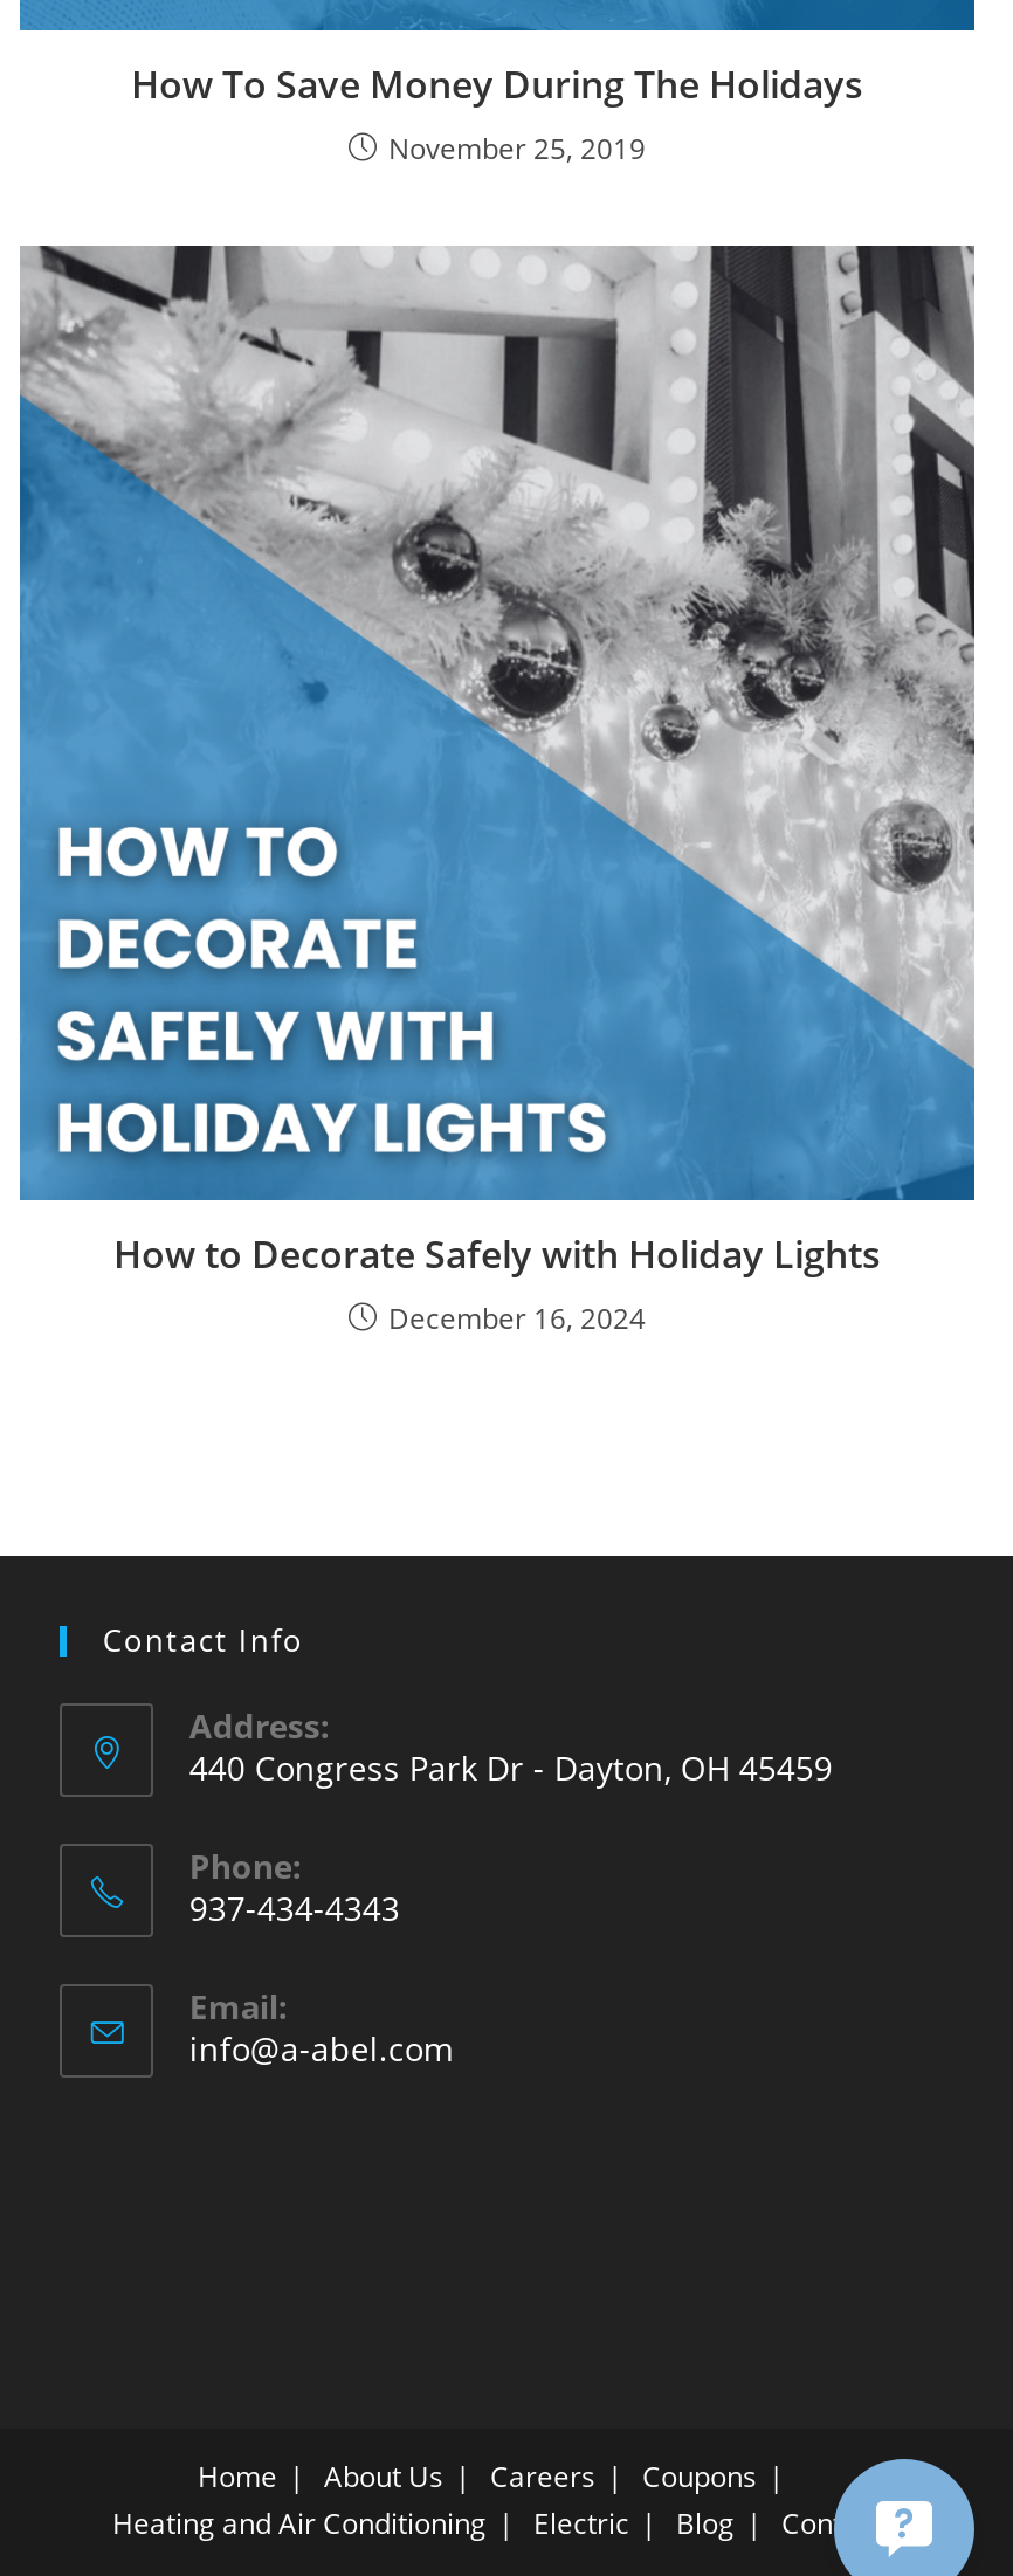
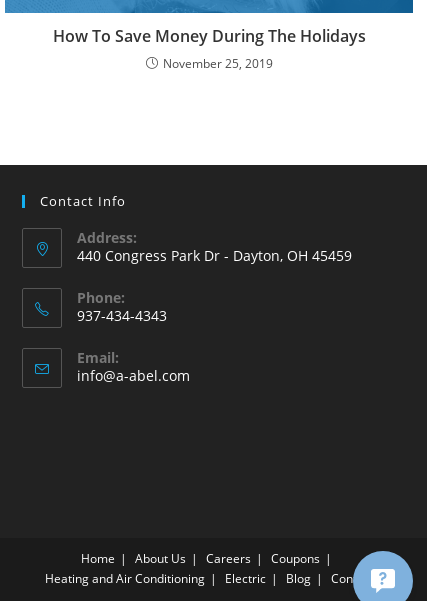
[20,243,977,1338] [image] | How to Decorate Safely with Holiday Lights | December 16, 2024 -> none

